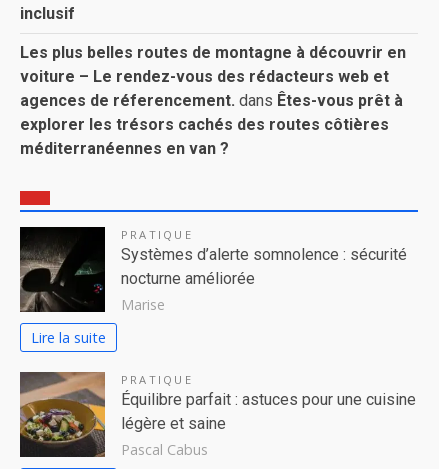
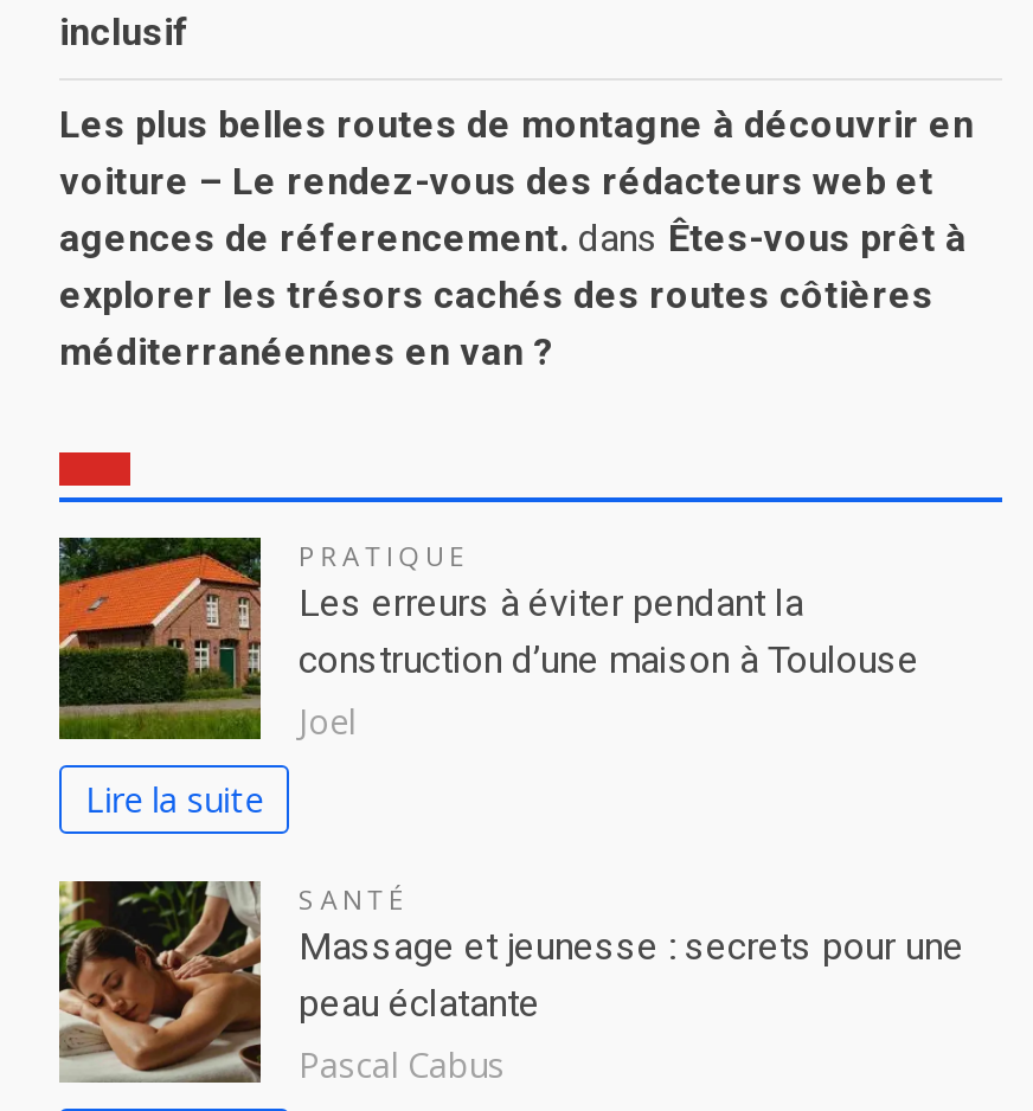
[19,227,407,314] [image] | Systèmes d’alerte somnolence : sécurité | nocturne améliorée | Marise -> [57,535,919,744] [image] | Les erreurs à éviter pendant la | construction d’une maison à Toulouse | Joel
[19,371,416,457] [image] | PRATIQUE | Équilibre parfait : astuces pour une cuisine | légère et saine -> [57,879,964,1085] [image] | SANTÉ | Massage et jeunesse : secrets pour une | peau éclatante

